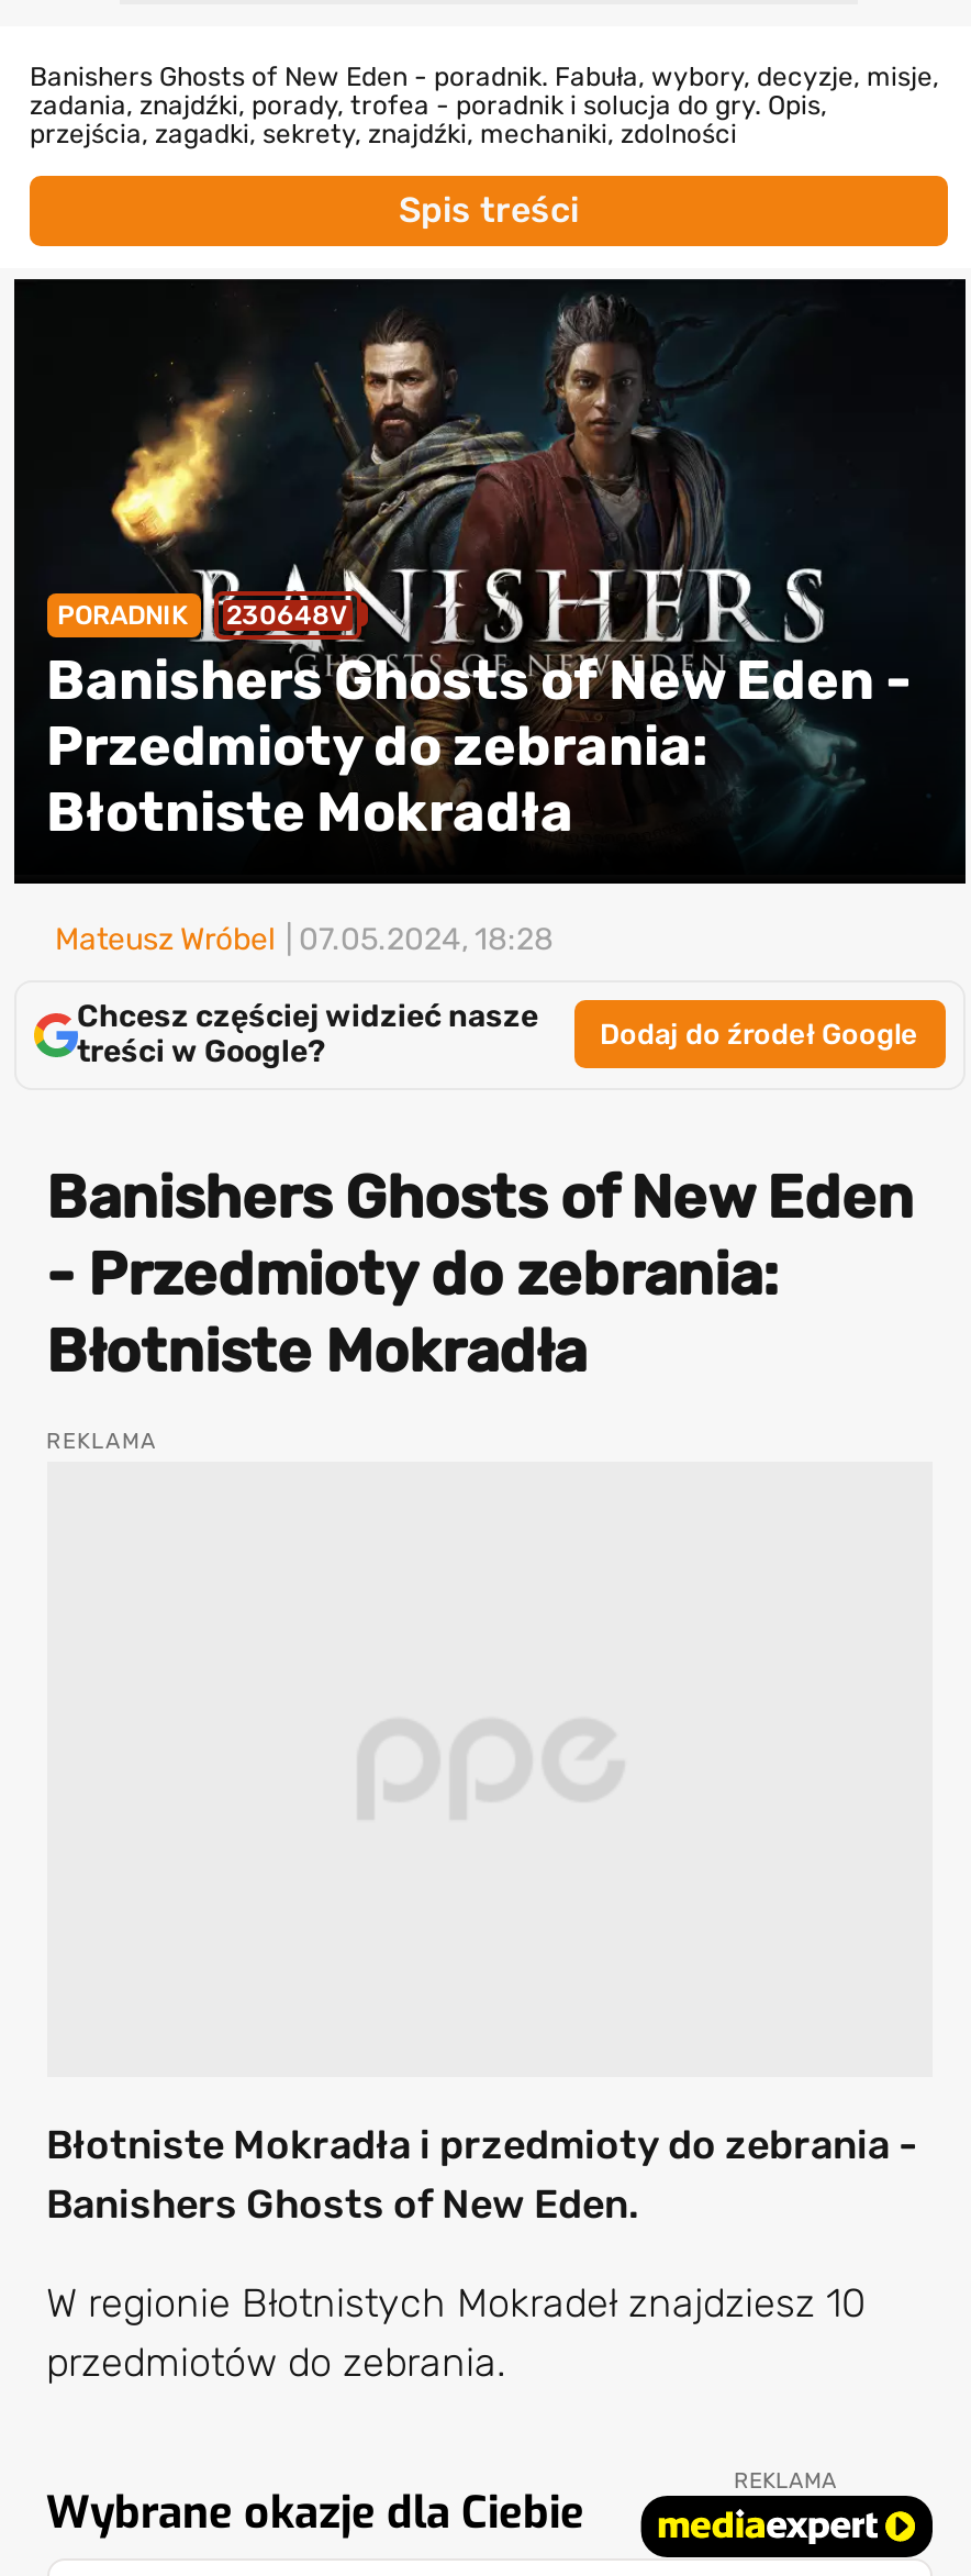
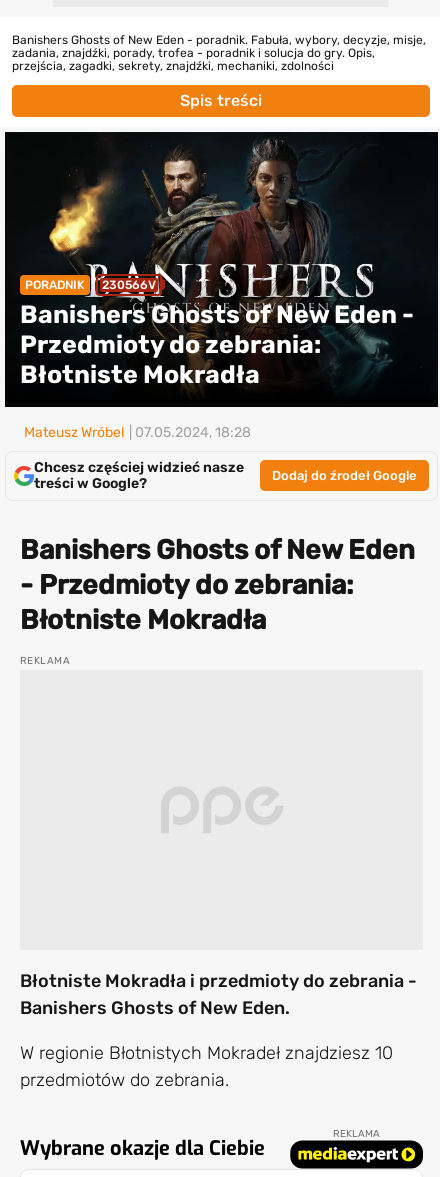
[57,600,347,631] PORADNIK 230648V -> [24,278,155,292] PORADNIK 230566V

